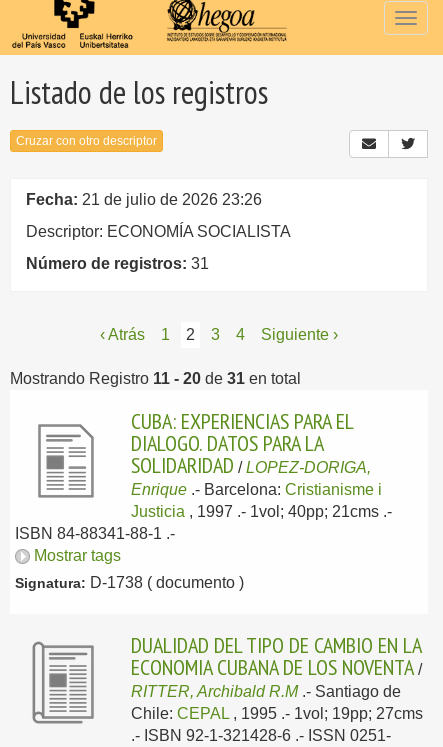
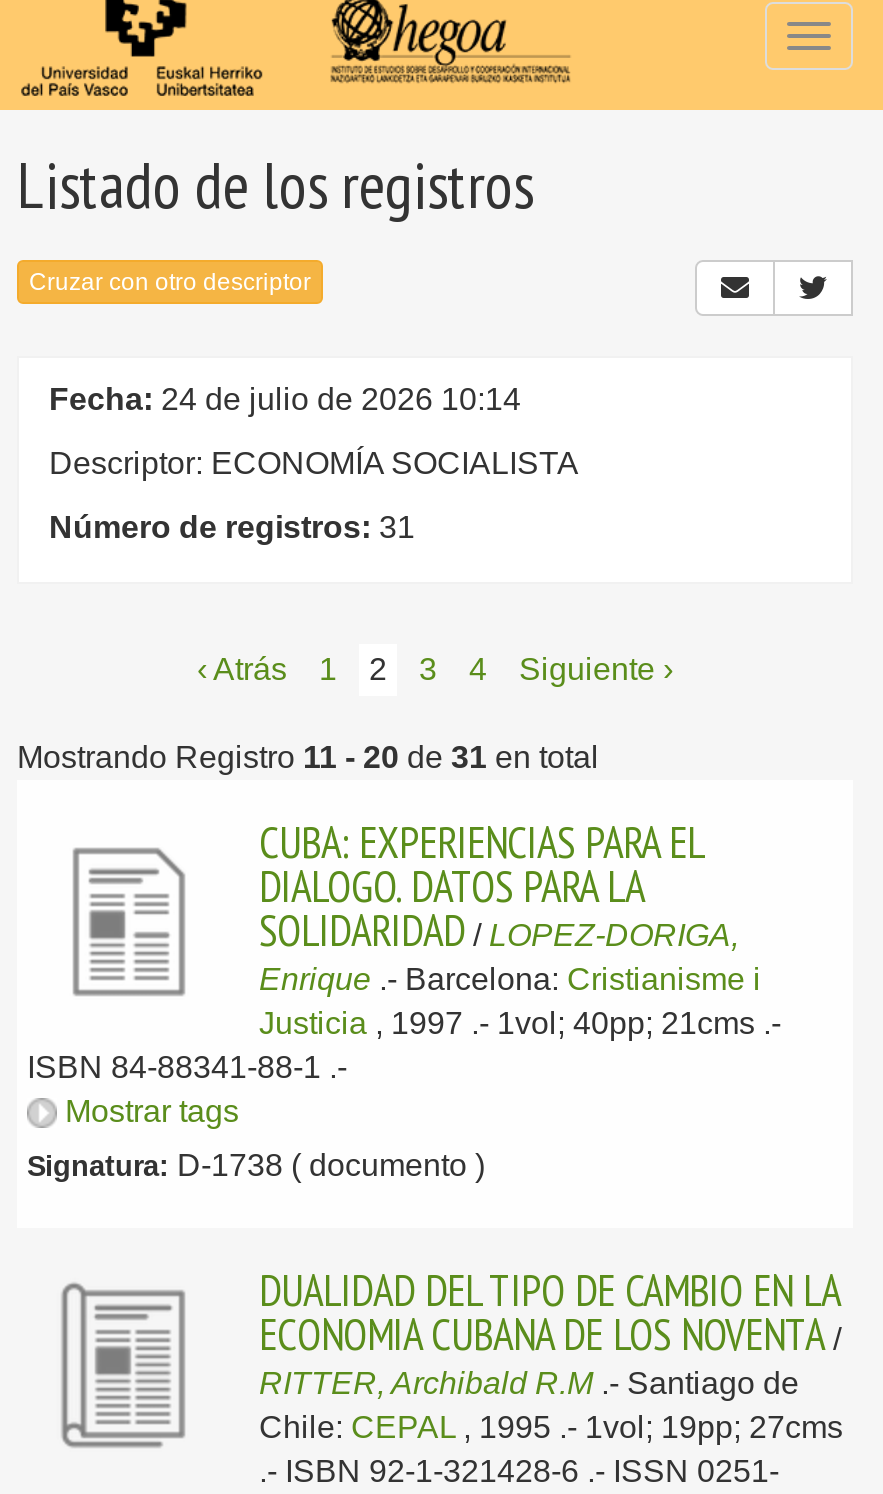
[26,191,262,208] Fecha: 21 de julio de 2026 23:26 -> [49,382,521,416] Fecha: 24 de julio de 2026 10:14

